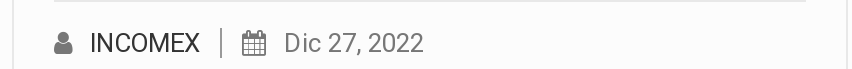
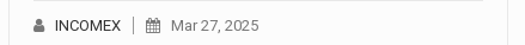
[284,28,424,58] Dic 27, 2022 -> [171,17,258,35] Mar 27, 2025

